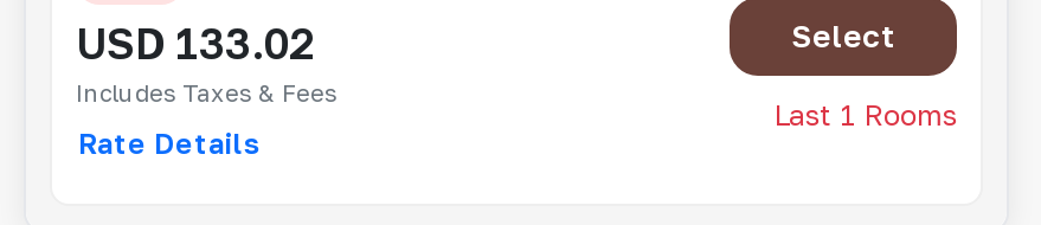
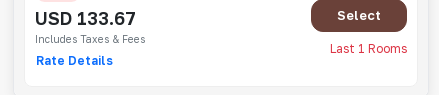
[76,17,315,69] USD 133.02 -> [35,7,136,29] USD 133.67

